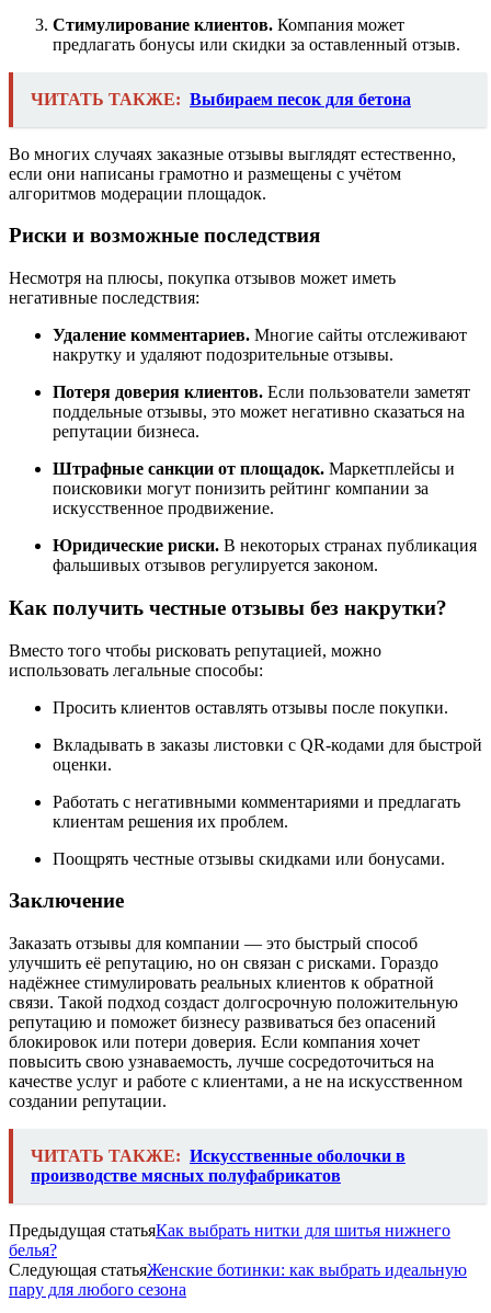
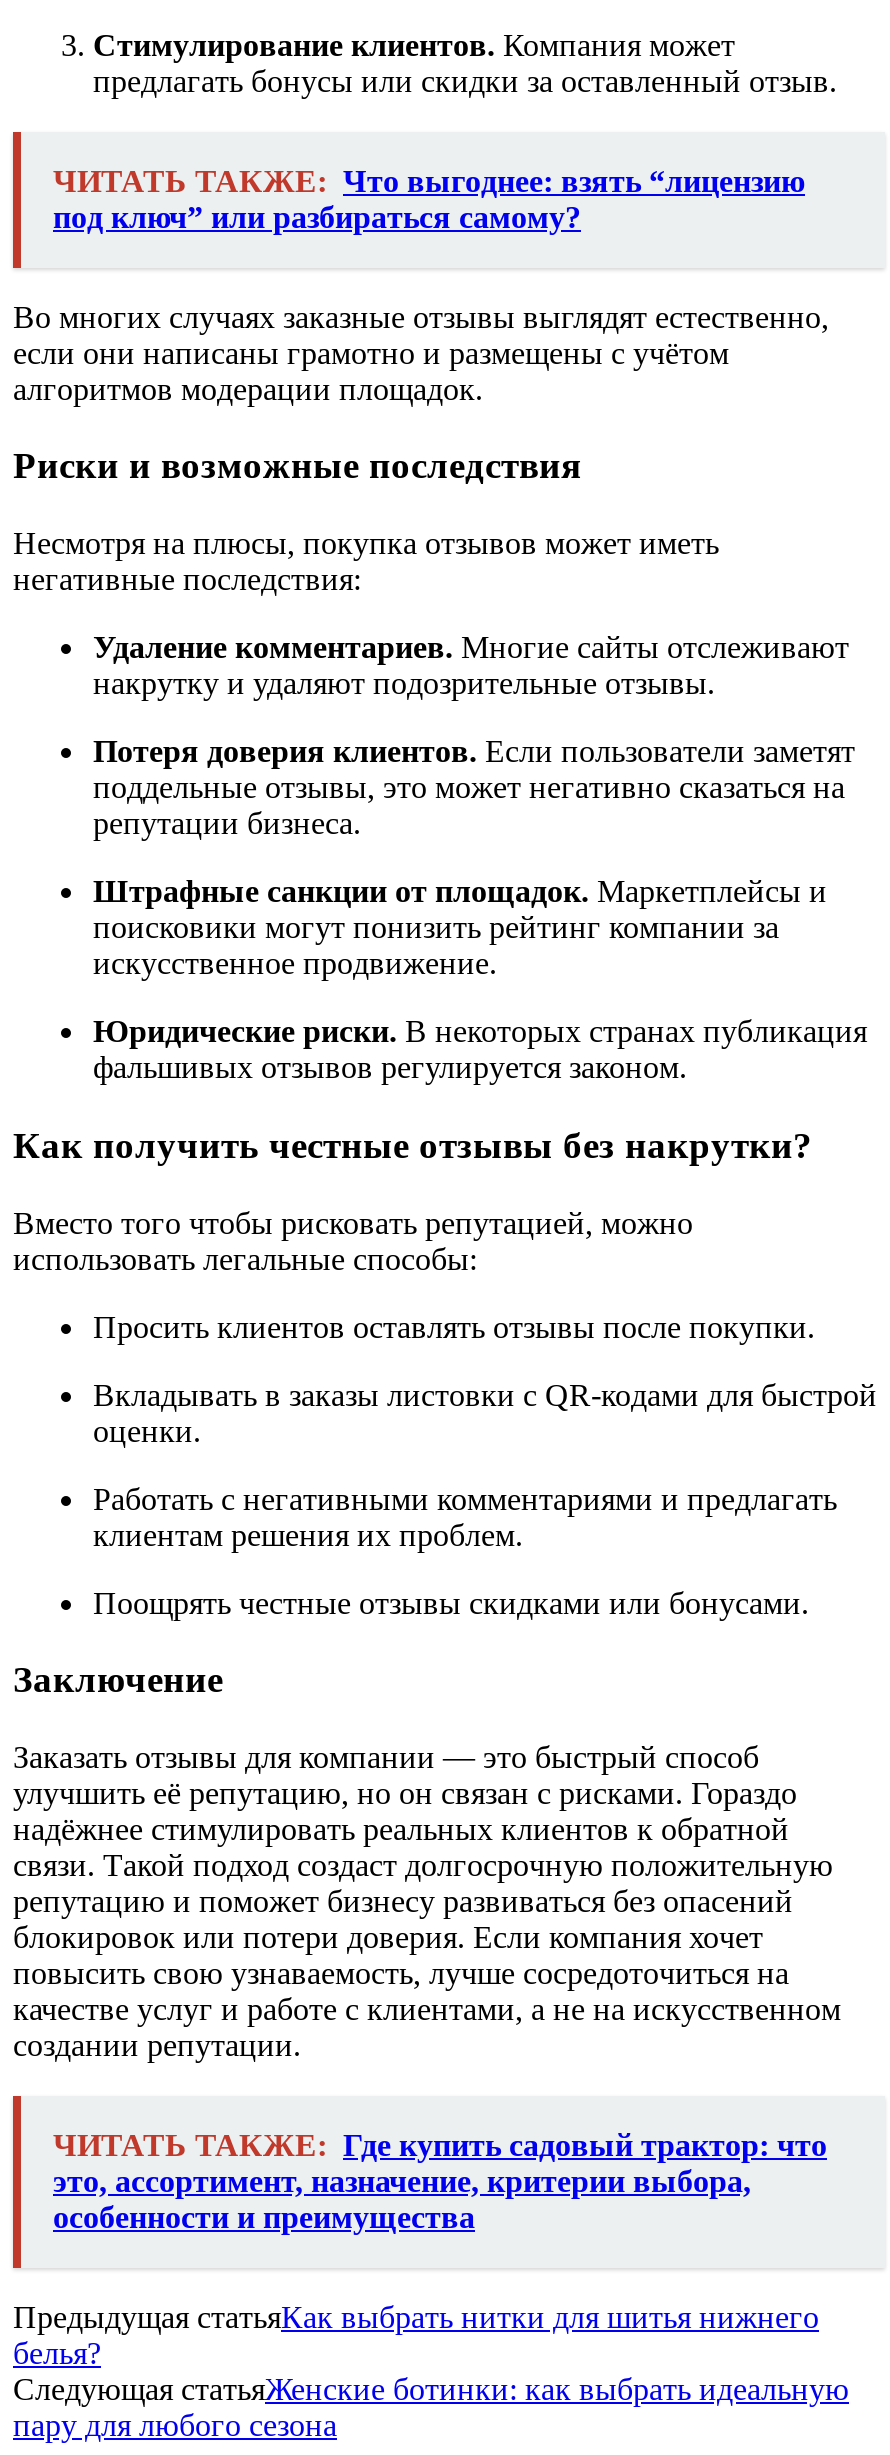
[31,90,411,108] ЧИТАТЬ ТАКЖЕ: Выбираем песок для бетона -> [53,163,805,233] ЧИТАТЬ ТАКЖЕ: Что выгоднее: взять “лицензию | под ключ” или разбираться самому?
[31,1146,406,1185] ЧИТАТЬ ТАКЖЕ: Искусственные оболочки в | производстве мясных полуфабрикатов -> [53,2128,827,2234] ЧИТАТЬ ТАКЖЕ: Где купить садовый трактор: что | это, ассортимент, назначение, критерии выбора, | особенности и преимущества

